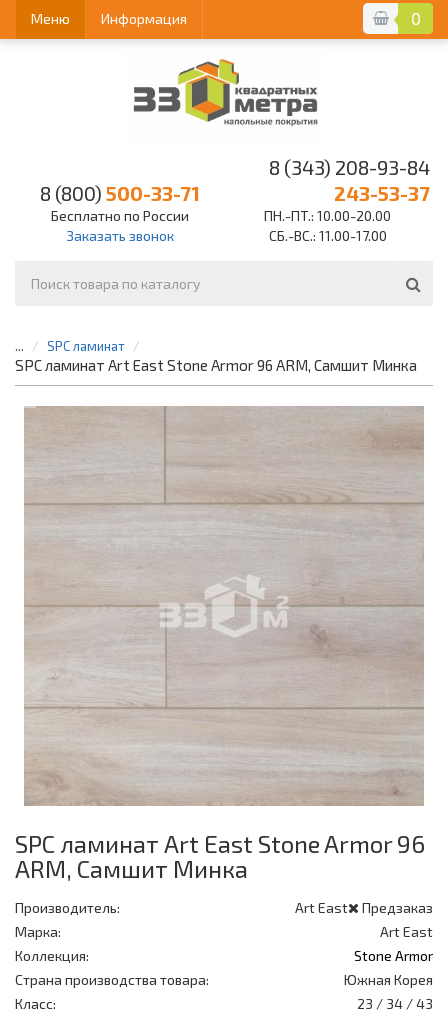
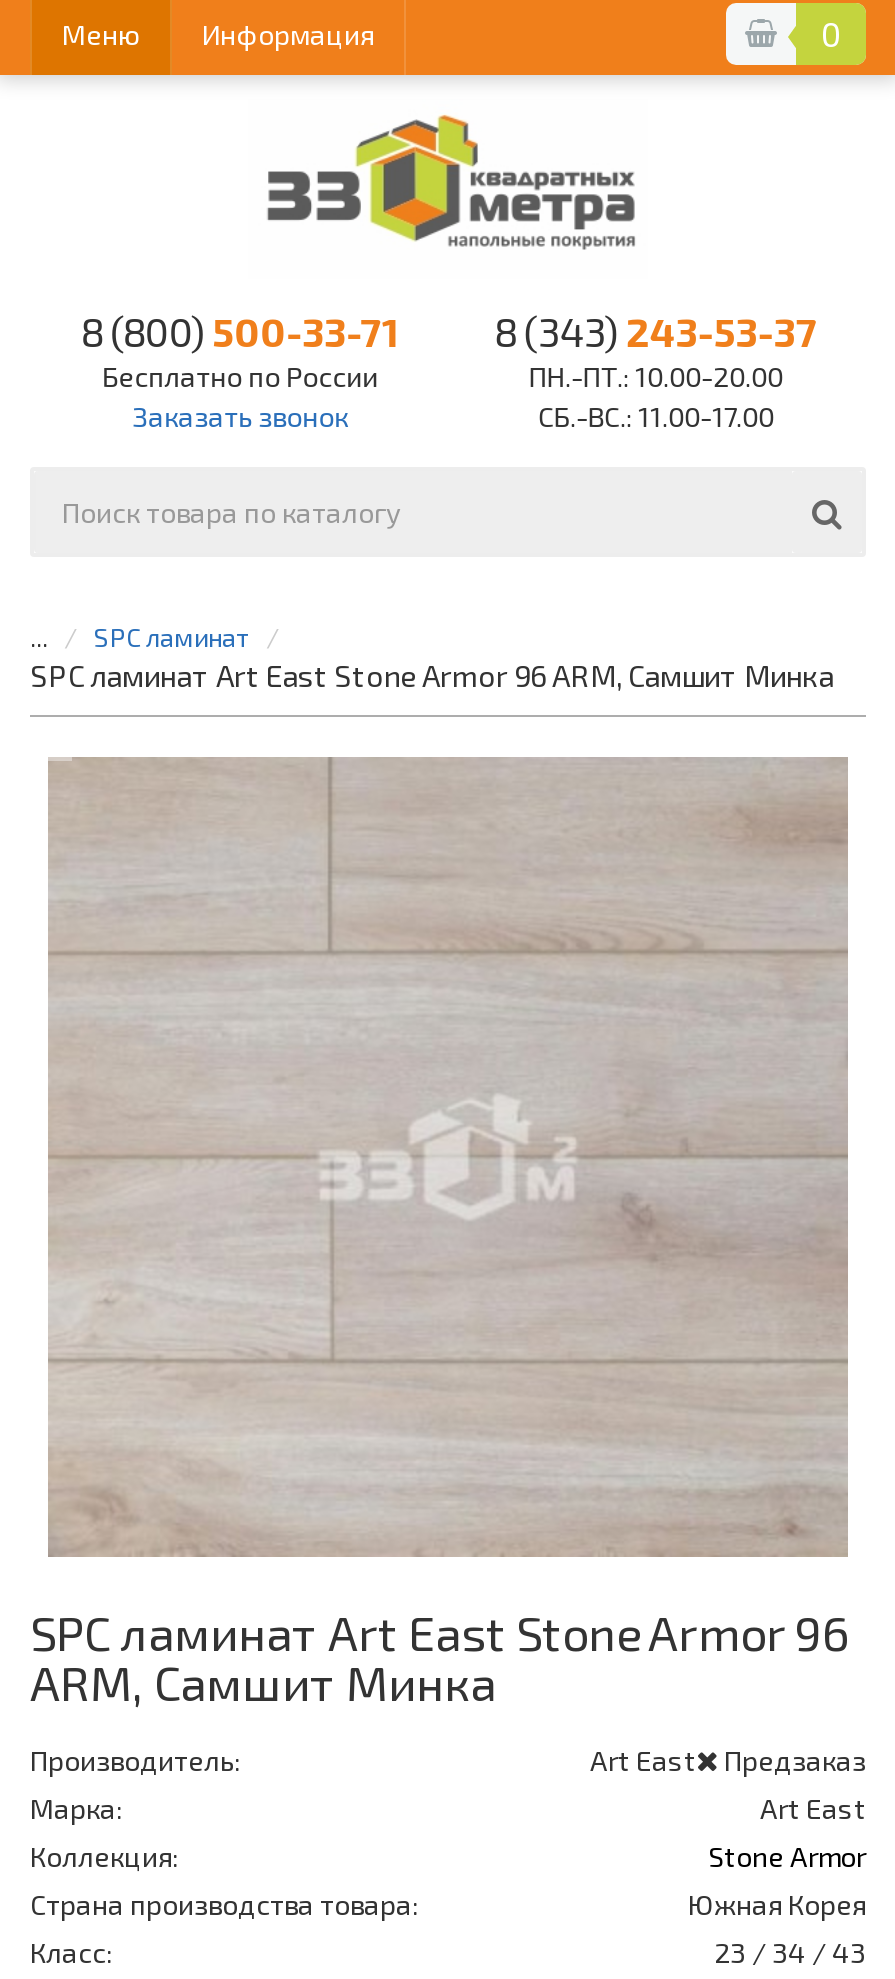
[269,155,430,205] 8 (343) 208-93-84 | 243-53-37 -> [494,307,818,355] 8 (343) 243-53-37

